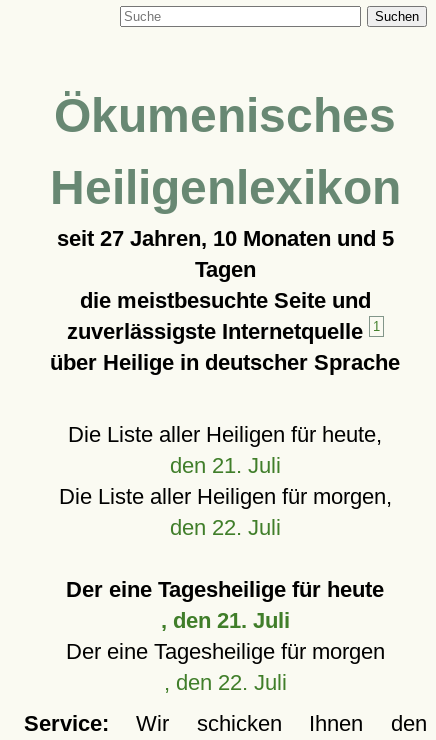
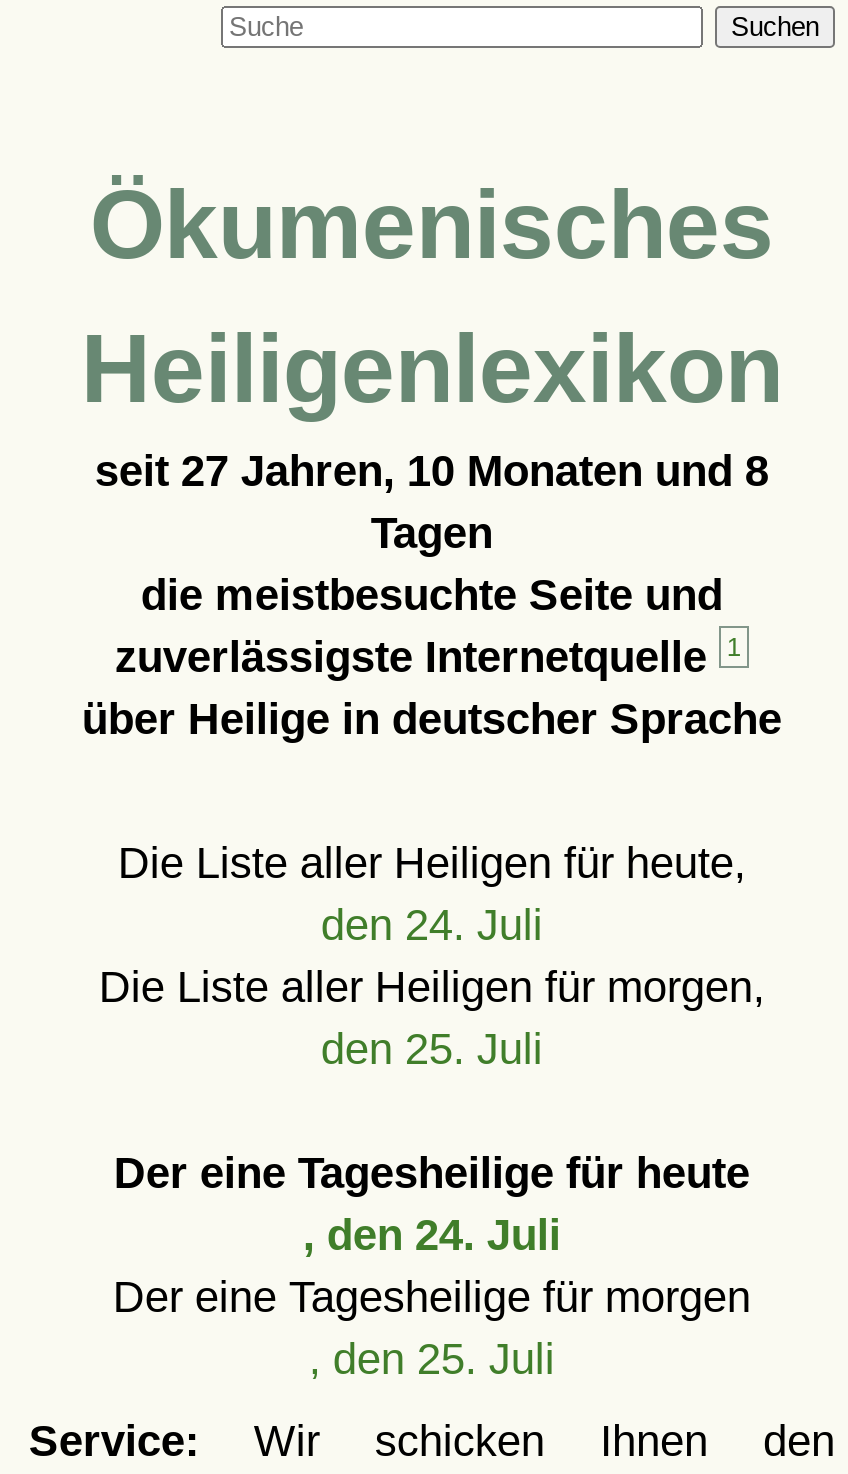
[57,226,394,251] seit 27 Jahren, 10 Monaten und 5 -> [95,446,769,496] seit 27 Jahren, 10 Monaten und 8
[170,453,281,478] den 21. Juli -> [321,900,543,950] den 24. Juli
[170,515,281,540] den 22. Juli -> [321,1024,543,1074] den 25. Juli
[161,608,290,633] , den 21. Juli -> [303,1210,561,1260] , den 24. Juli
[164,670,287,695] , den 22. Juli -> [309,1334,555,1384] , den 25. Juli

